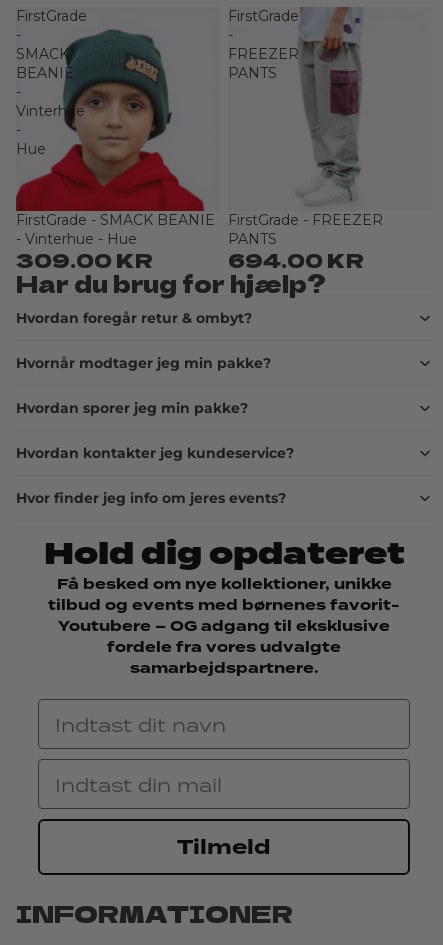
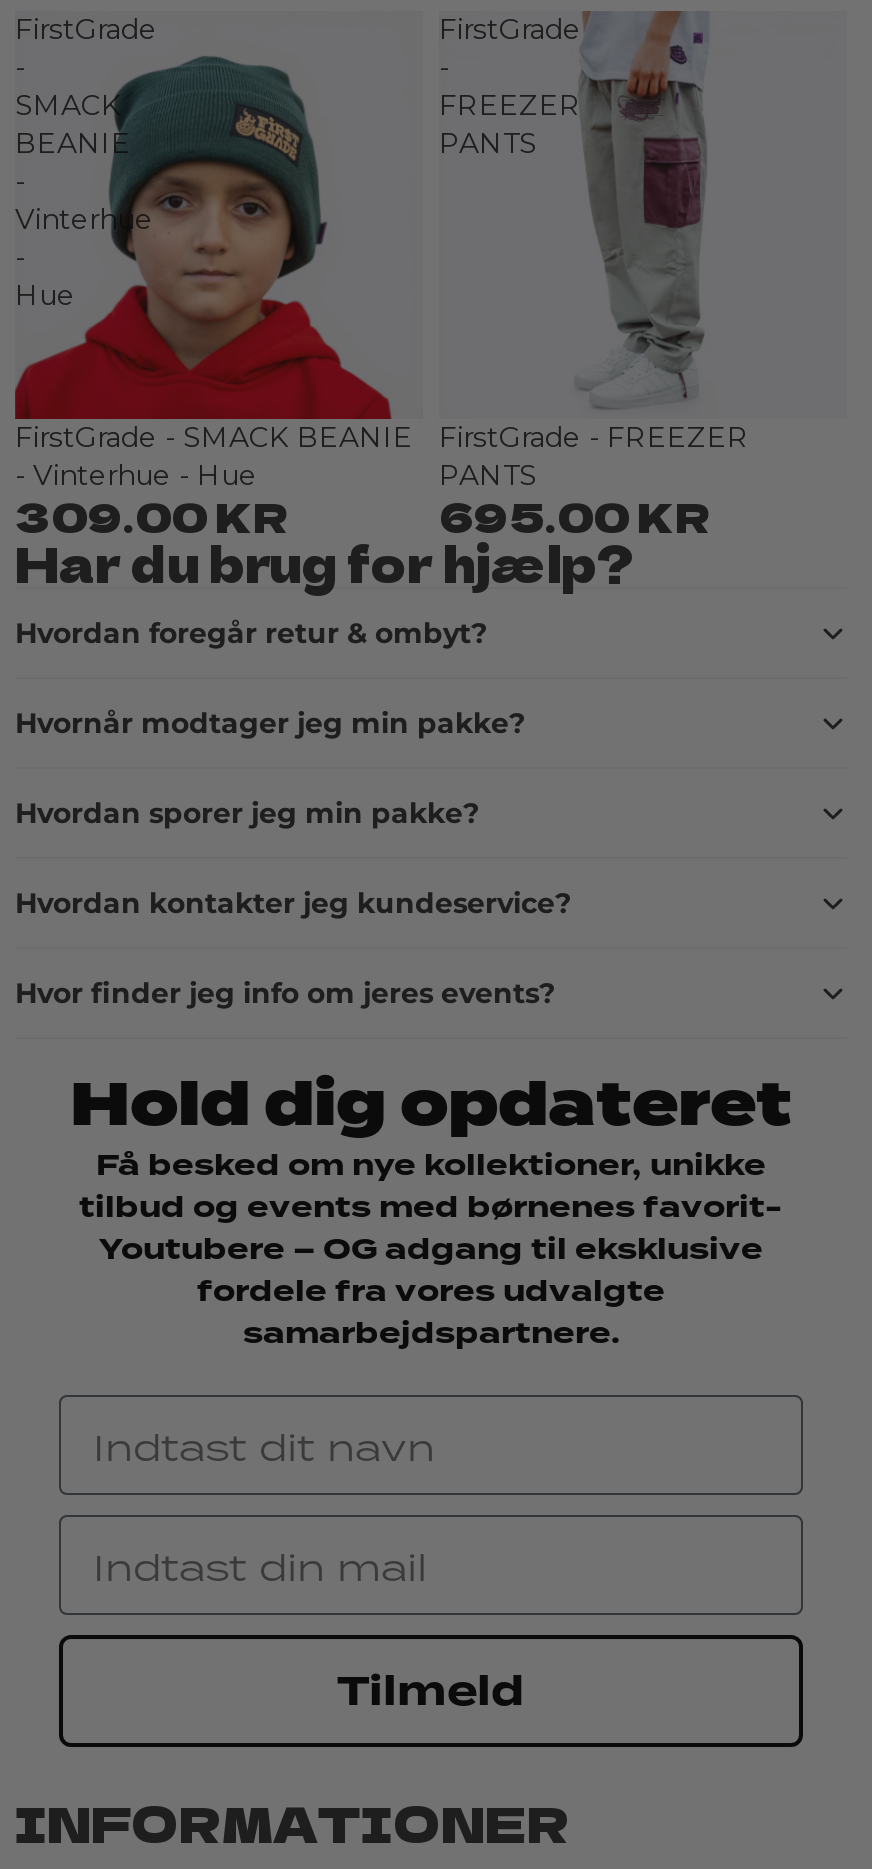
[228,245,364,274] 694.00 KR -> [439,487,711,545] 695.00 KR

